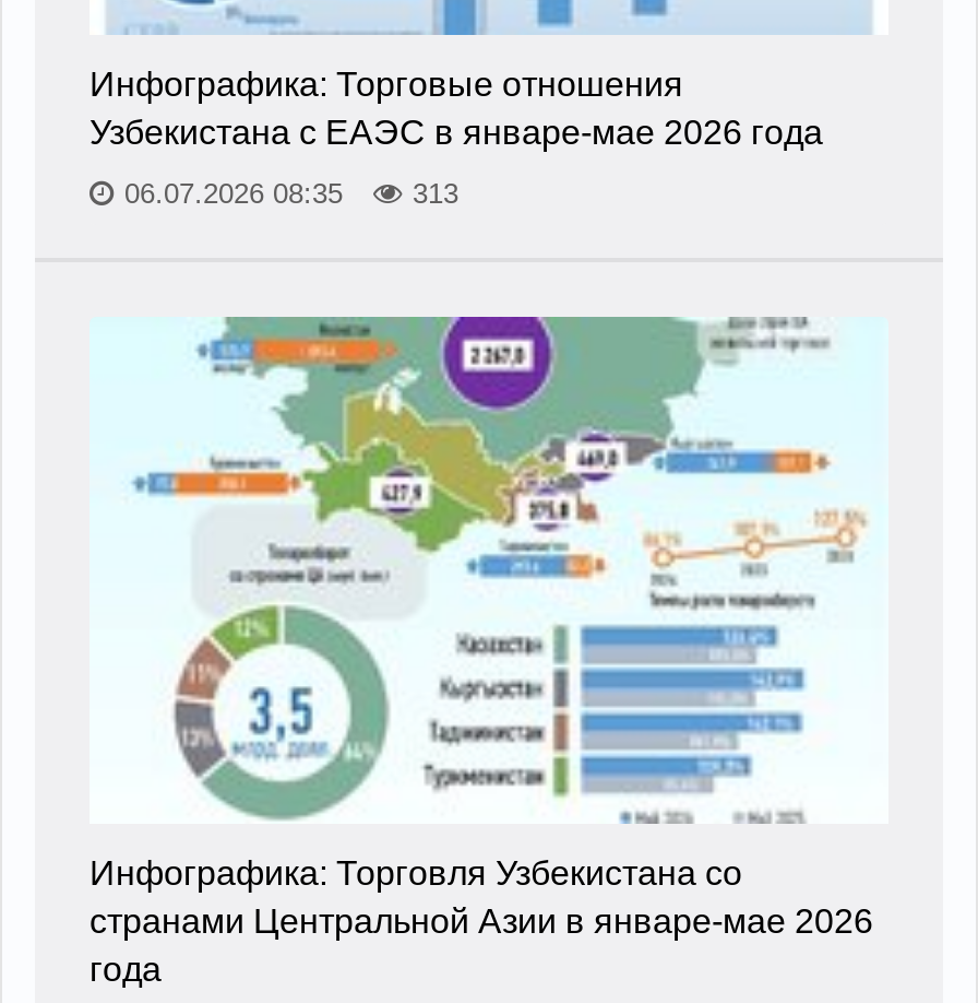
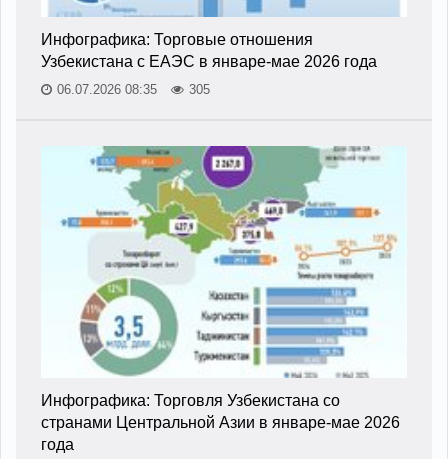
[124,178,458,211] 06.07.2026 08:35 313 -> [57,81,210,96] 06.07.2026 08:35 305

